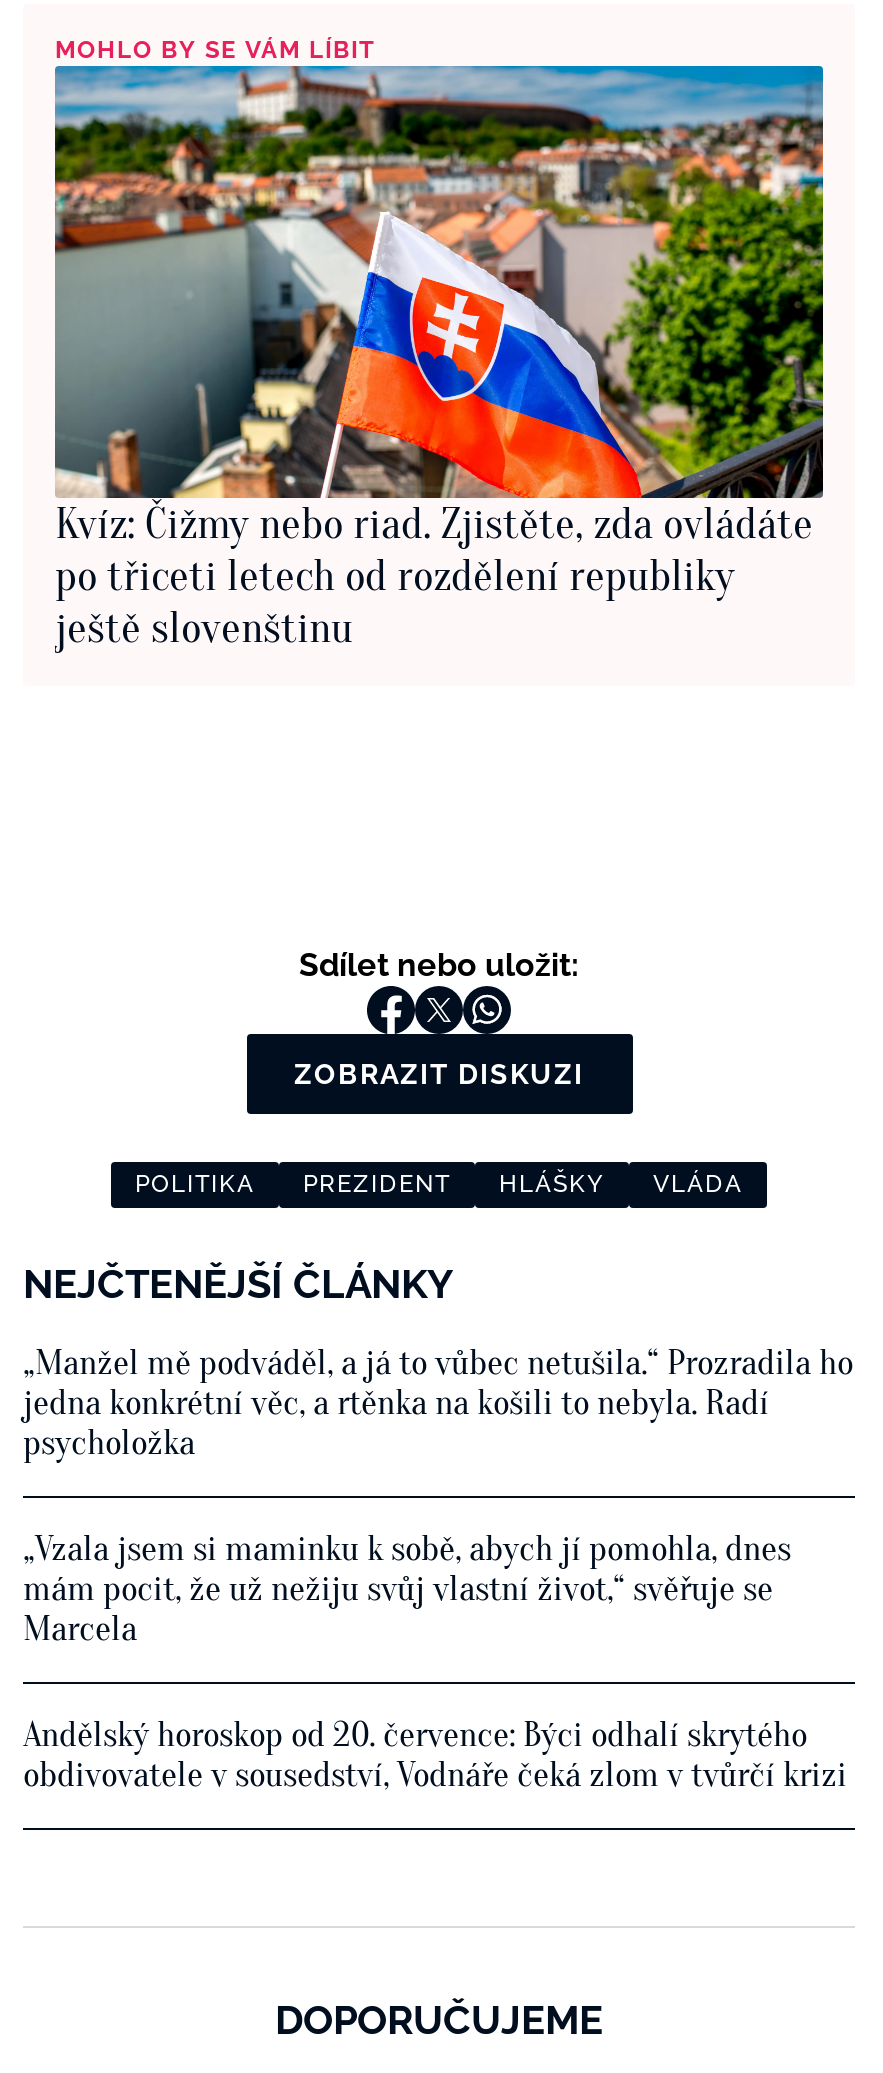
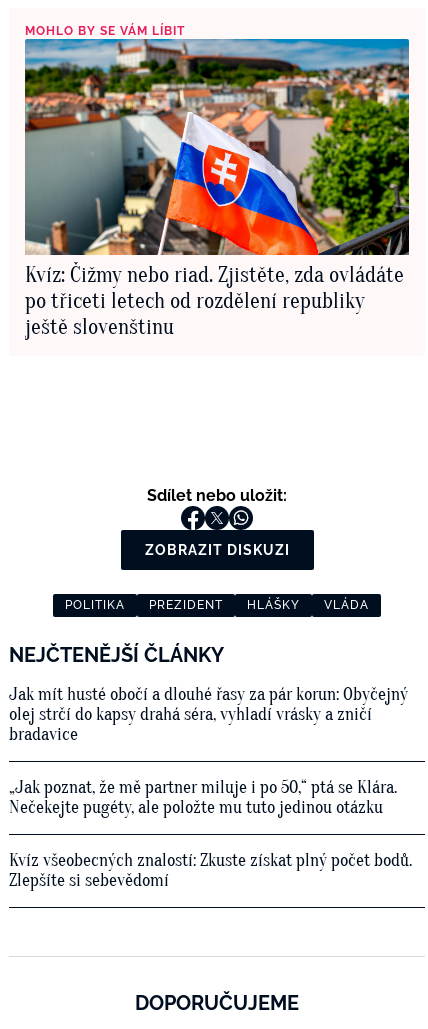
[23,1342,853,1464] „Manžel mě podváděl, a já to vůbec netušila.“ Prozradila ho | jedna konkrétní věc, a rtěnka na košili to nebyla. Radí | psycholožka -> [9,684,408,745] Jak mít husté obočí a dlouhé řasy za pár korun: Obyčejný | olej strčí do kapsy drahá séra, vyhladí vrásky a zničí | bradavice
[23,1528,791,1650] „Vzala jsem si maminku k sobě, abych jí pomohla, dnes | mám pocit, že už nežiju svůj vlastní život,“ svěřuje se | Marcela -> [9,777,397,818] „Jak poznat, že mě partner miluje i po 50,“ ptá se Klára. | Nečekejte pugéty, ale položte mu tuto jedinou otázku
[23,1714,847,1796] Andělský horoskop od 20. července: Býci odhalí skrytého | obdivovatele v sousedství, Vodnáře čeká zlom v tvůrčí krizi -> [9,850,412,891] Kvíz všeobecných znalostí: Zkuste získat plný počet bodů. | Zlepšíte si sebevědomí

